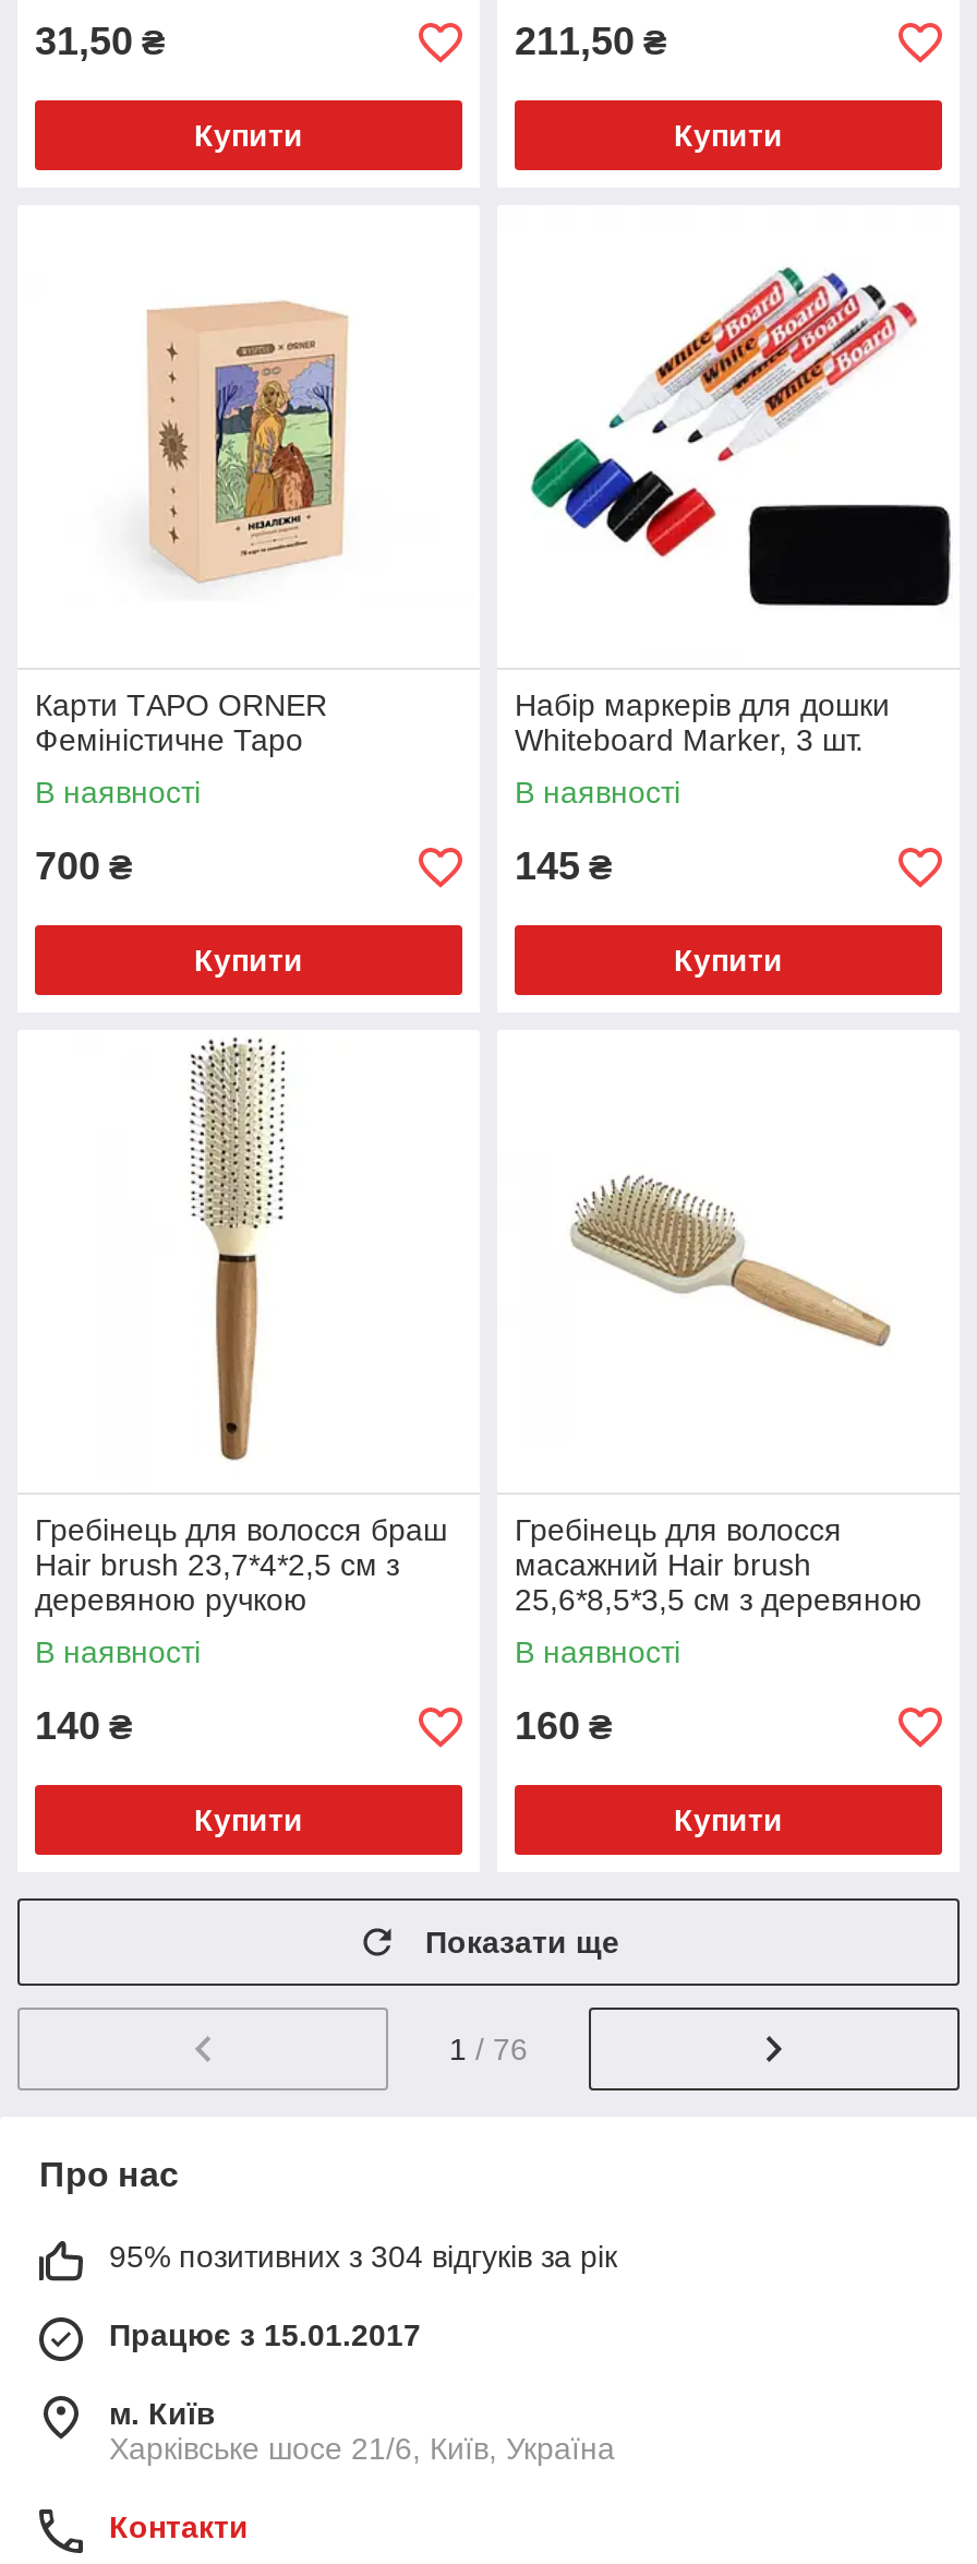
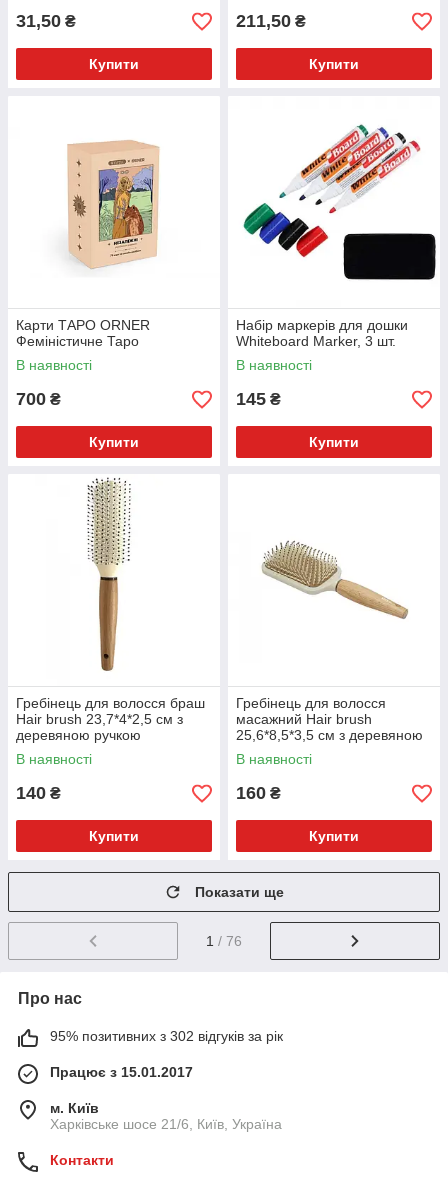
[109,2239,617,2274] 95% позитивних з 304 відгуків за рік -> [50,1028,283,1044] 95% позитивних з 302 відгуків за рік

